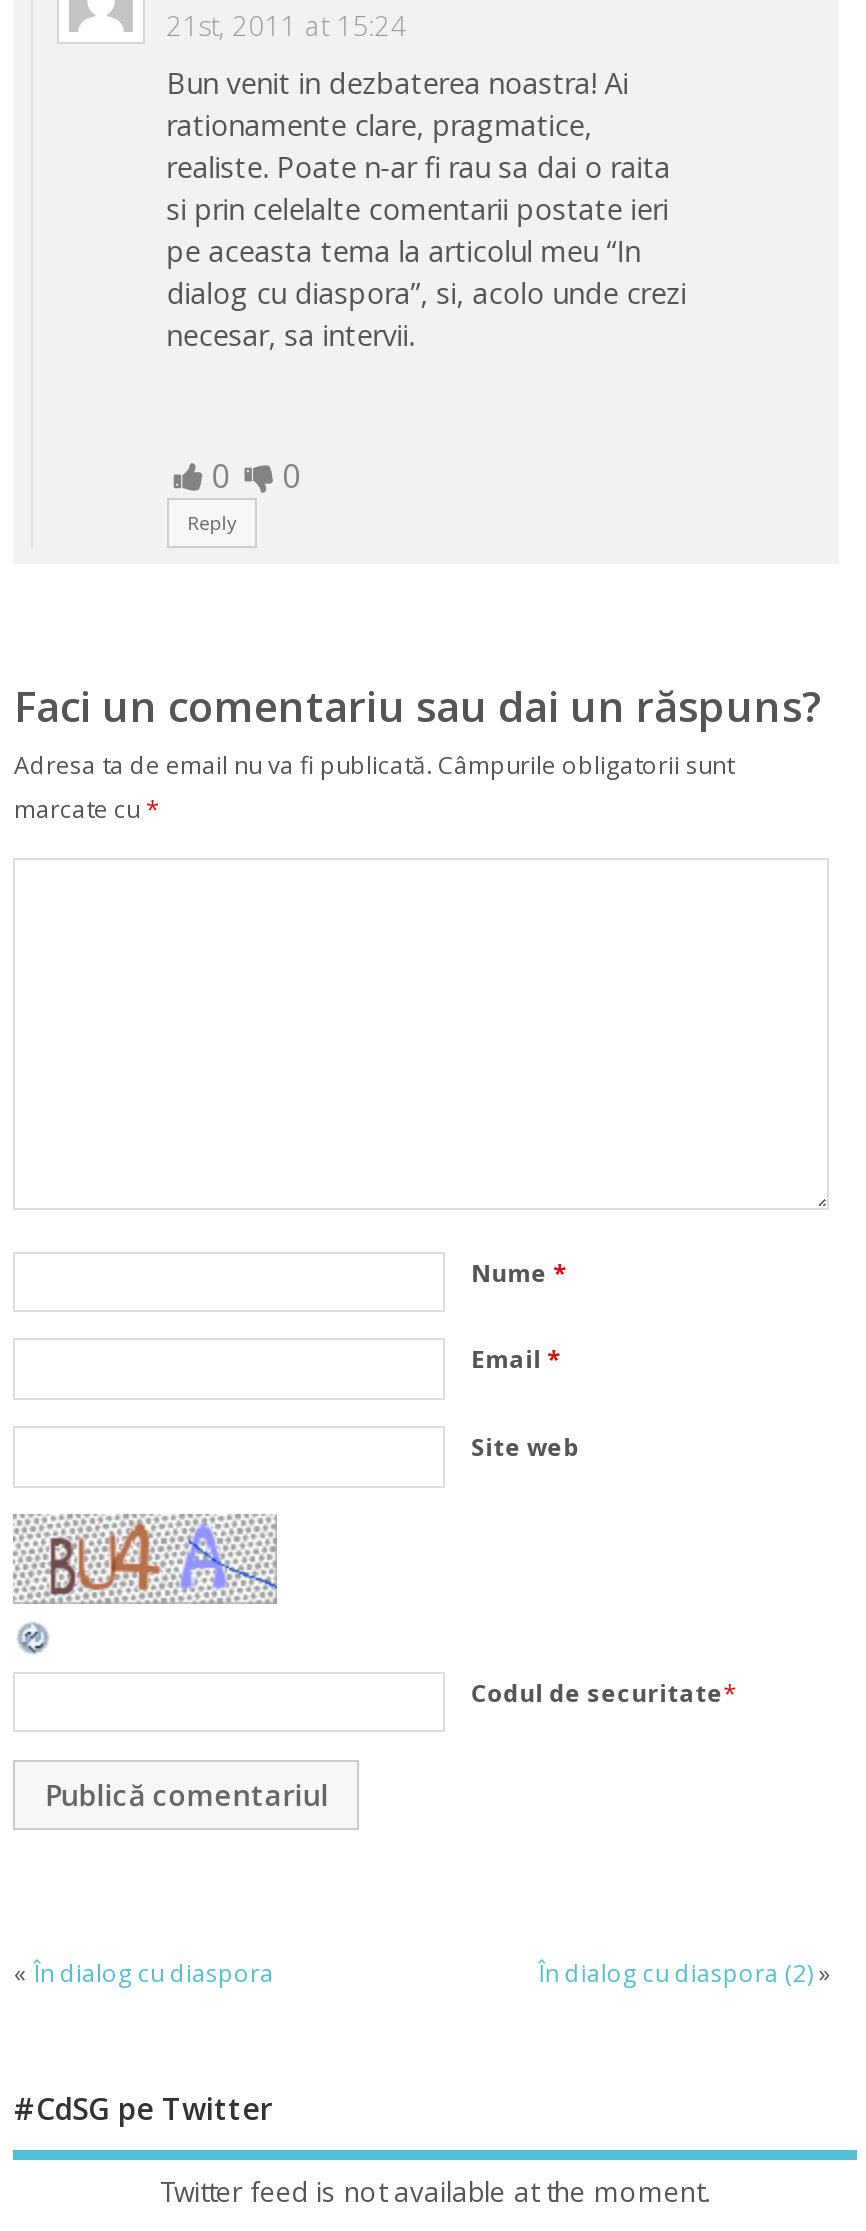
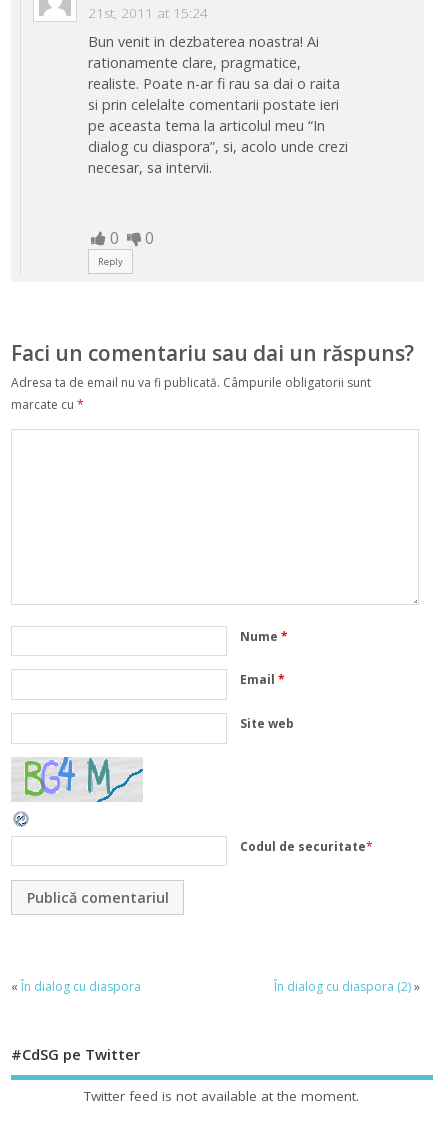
[13,1512,279,1606] [image] -> [13,756,144,803] [image]

